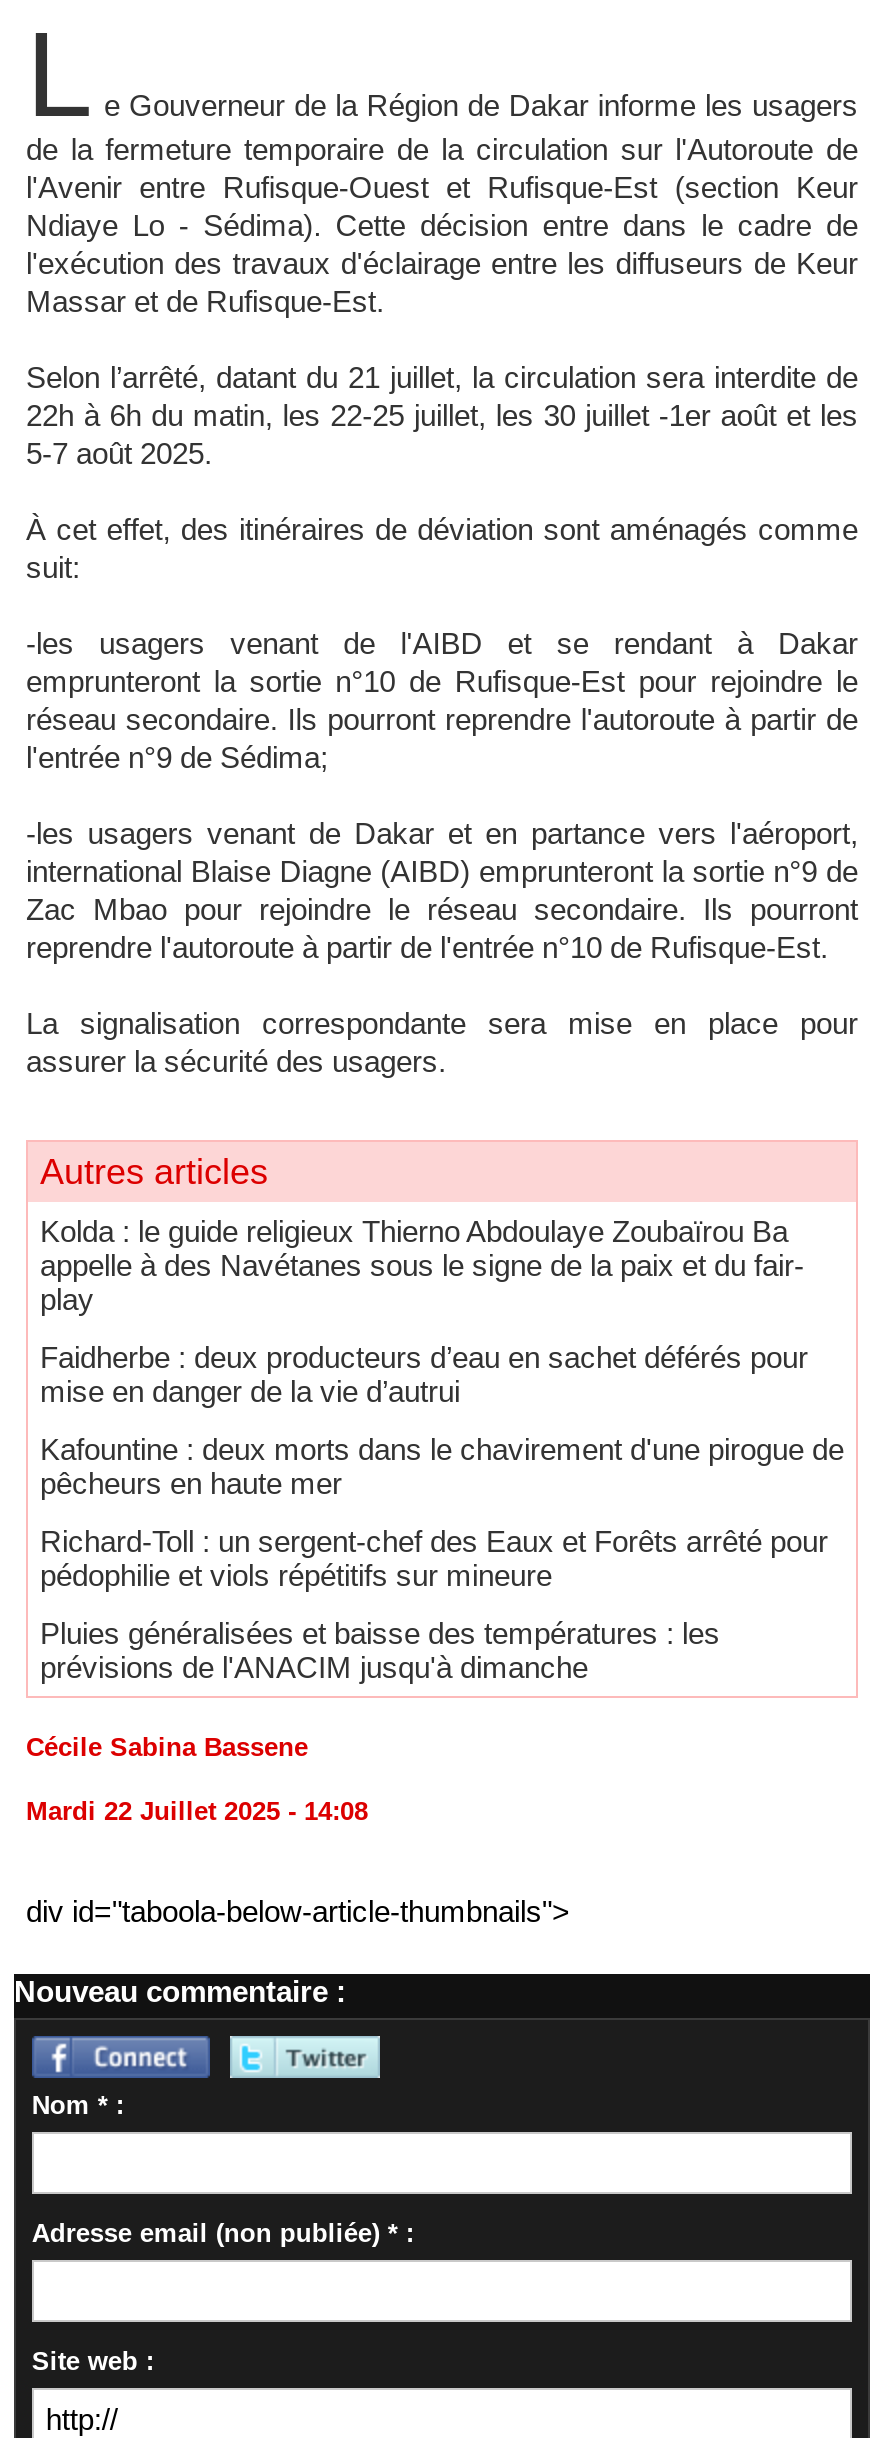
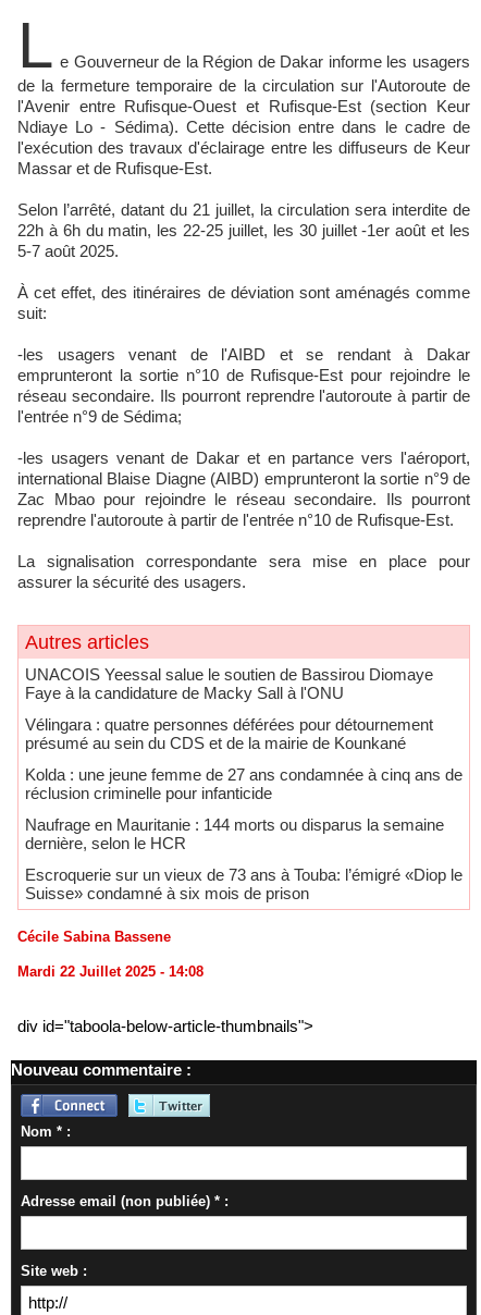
[40,1215,804,1317] Kolda : le guide religieux Thierno Abdoulaye Zoubaïrou Ba | appelle à des Navétanes sous le signe de la paix et du fair- | play -> [25,665,433,702] UNACOIS Yeessal salue le soutien de Bassirou Diomaye | Faye à la candidature de Macky Sall à l'ONU
[40,1341,808,1409] Faidherbe : deux producteurs d’eau en sachet déférés pour | mise en danger de la vie d’autrui -> [25,716,433,753] Vélingara : quatre personnes déférées pour détournement | présumé au sein du CDS et de la mairie de Kounkané
[40,1433,844,1501] Kafountine : deux morts dans le chavirement d'une pirogue de | pêcheurs en haute mer -> [25,766,462,803] Kolda : une jeune femme de 27 ans condamnée à cinq ans de | réclusion criminelle pour infanticide
[40,1525,828,1593] Richard-Toll : un sergent-chef des Eaux et Forêts arrêté pour | pédophilie et viols répétitifs sur mineure -> [25,816,444,853] Naufrage en Mauritanie : 144 morts ou disparus la semaine | dernière, selon le HCR
[40,1617,720,1685] Pluies généralisées et baisse des températures : les | prévisions de l'ANACIM jusqu'à dimanche -> [25,866,462,903] Escroquerie sur un vieux de 73 ans à Touba: l’émigré «Diop le | Suisse» condamné à six mois de prison

